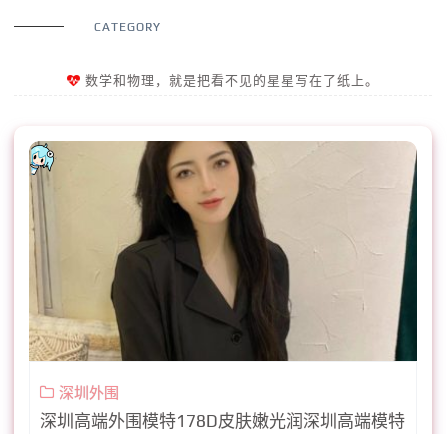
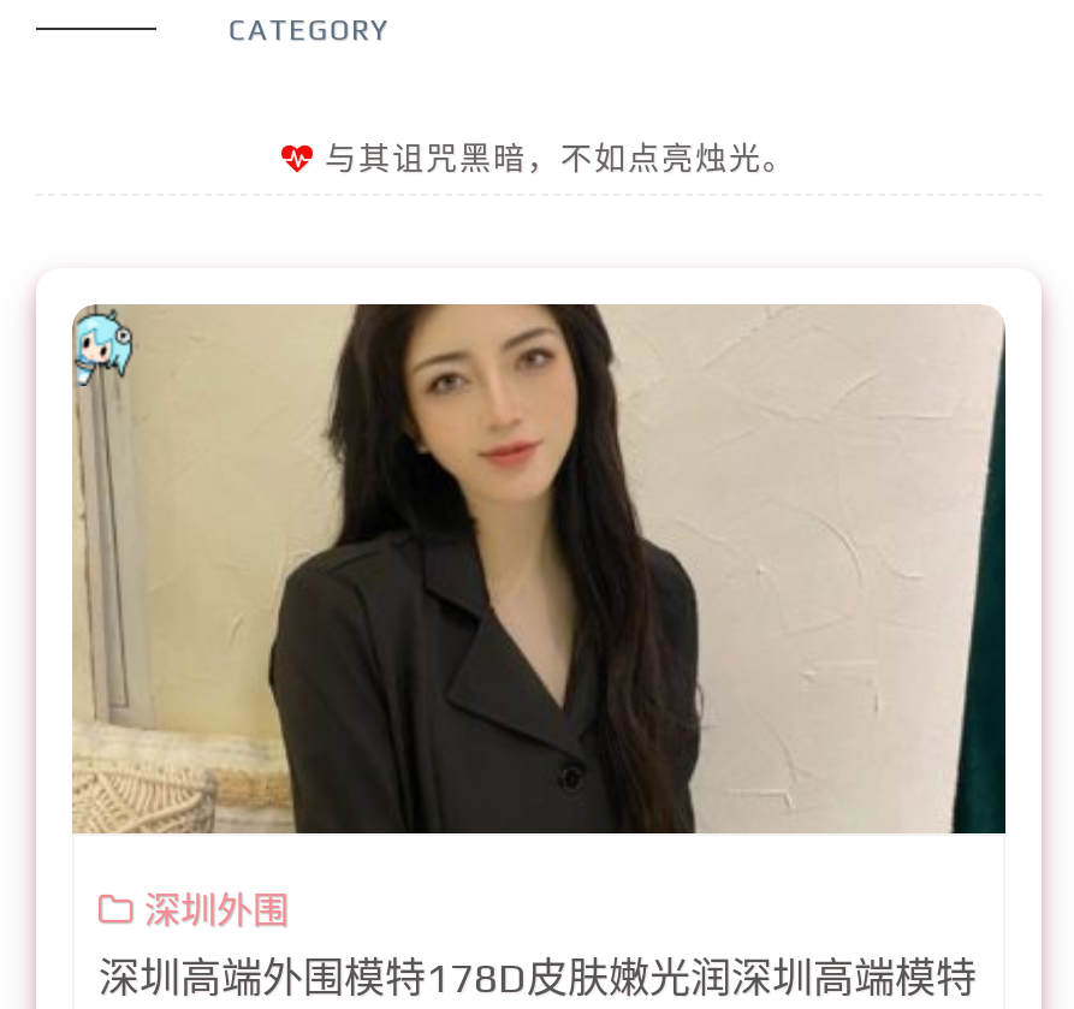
[85,73,379,88] 数学和物理，就是把看不见的星星写在了纸上。 -> [325,141,796,177] 与其诅咒黑暗，不如点亮烛光。

